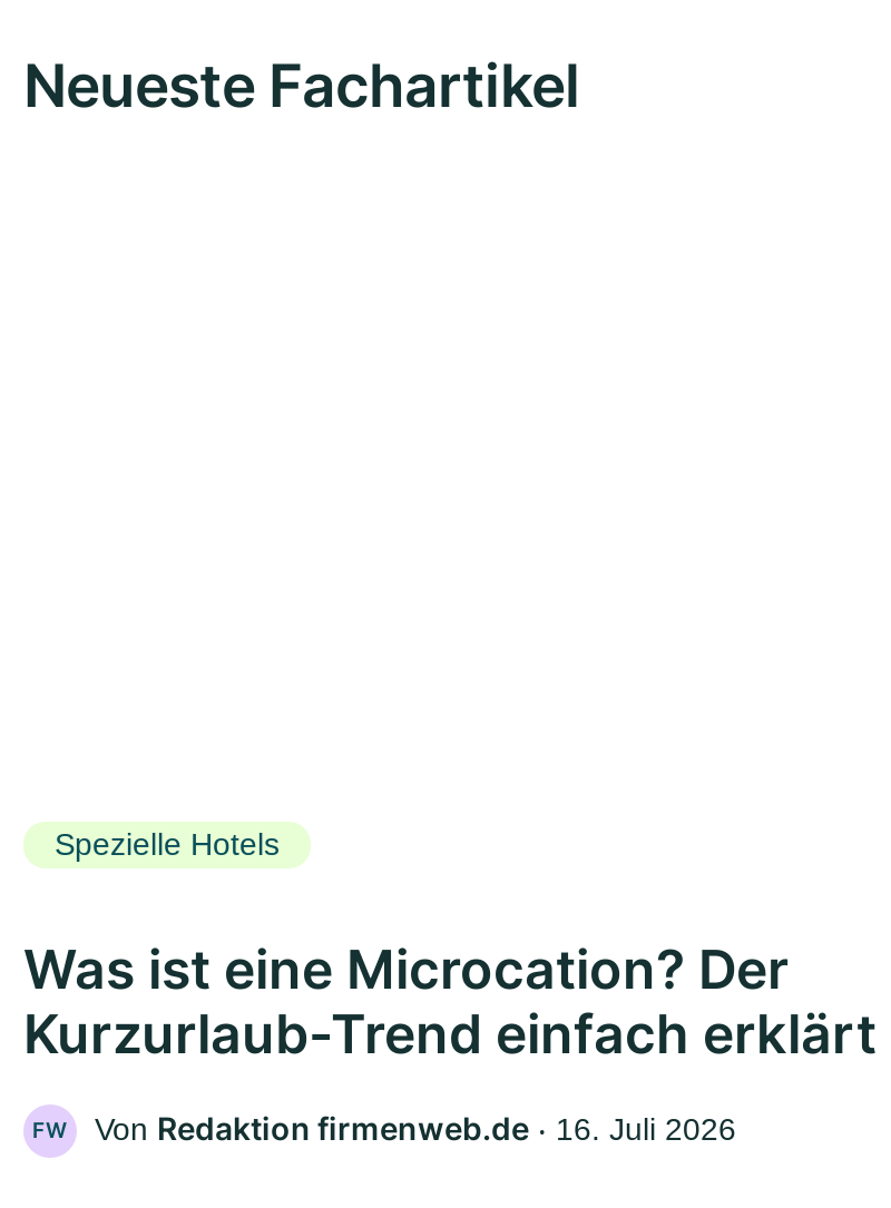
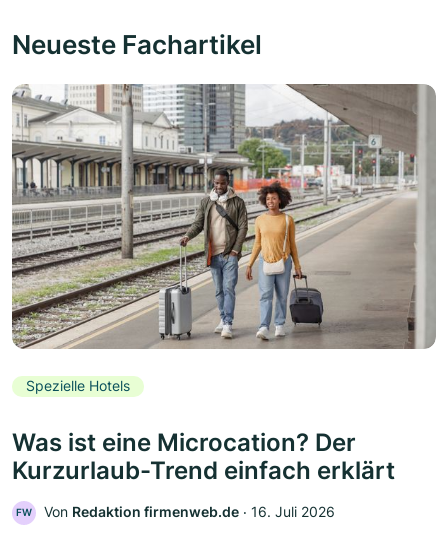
none -> [11,83,437,350] [image]

